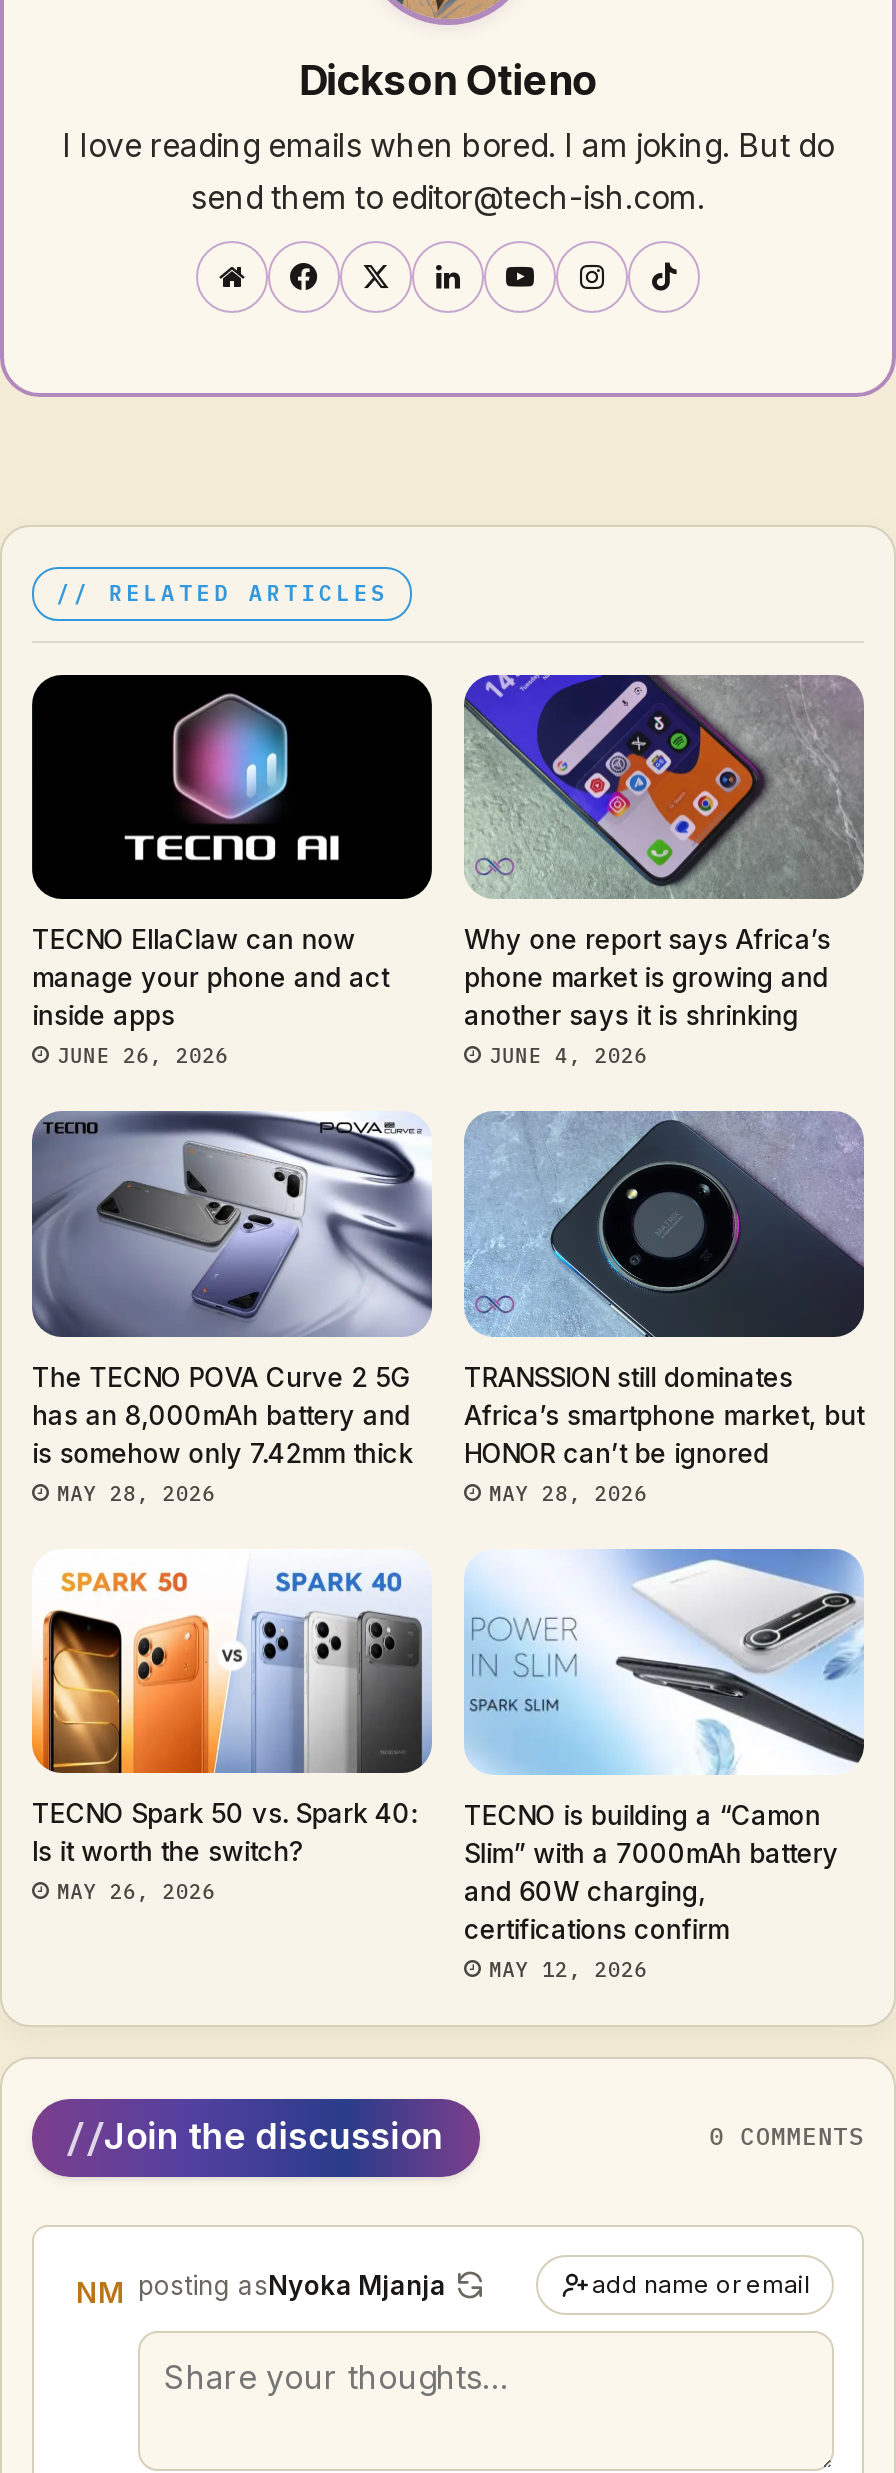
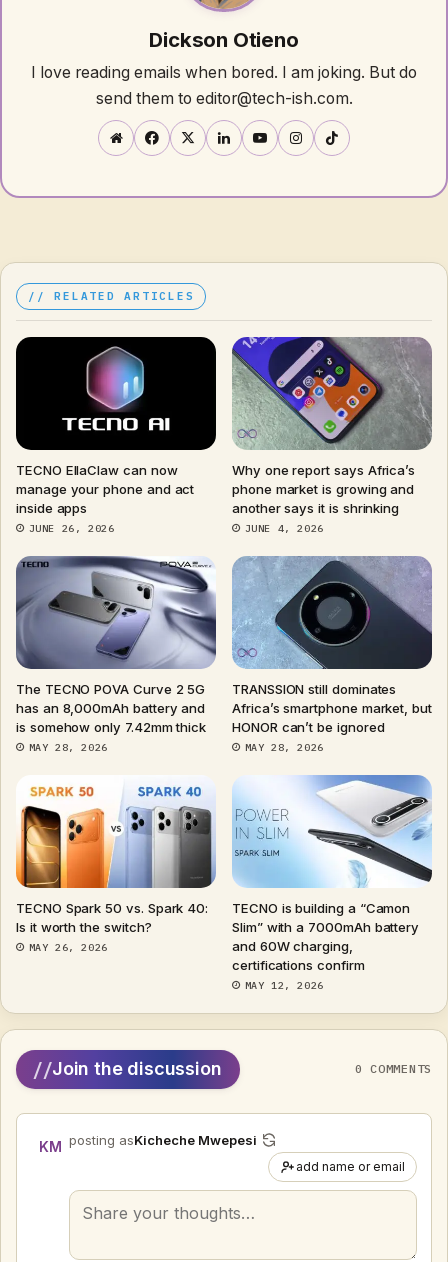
[76,2268,446,2309] NM posting asNyoka Mjanja -> [38,1132,257,1155] KM posting asKicheche Mwepesi

